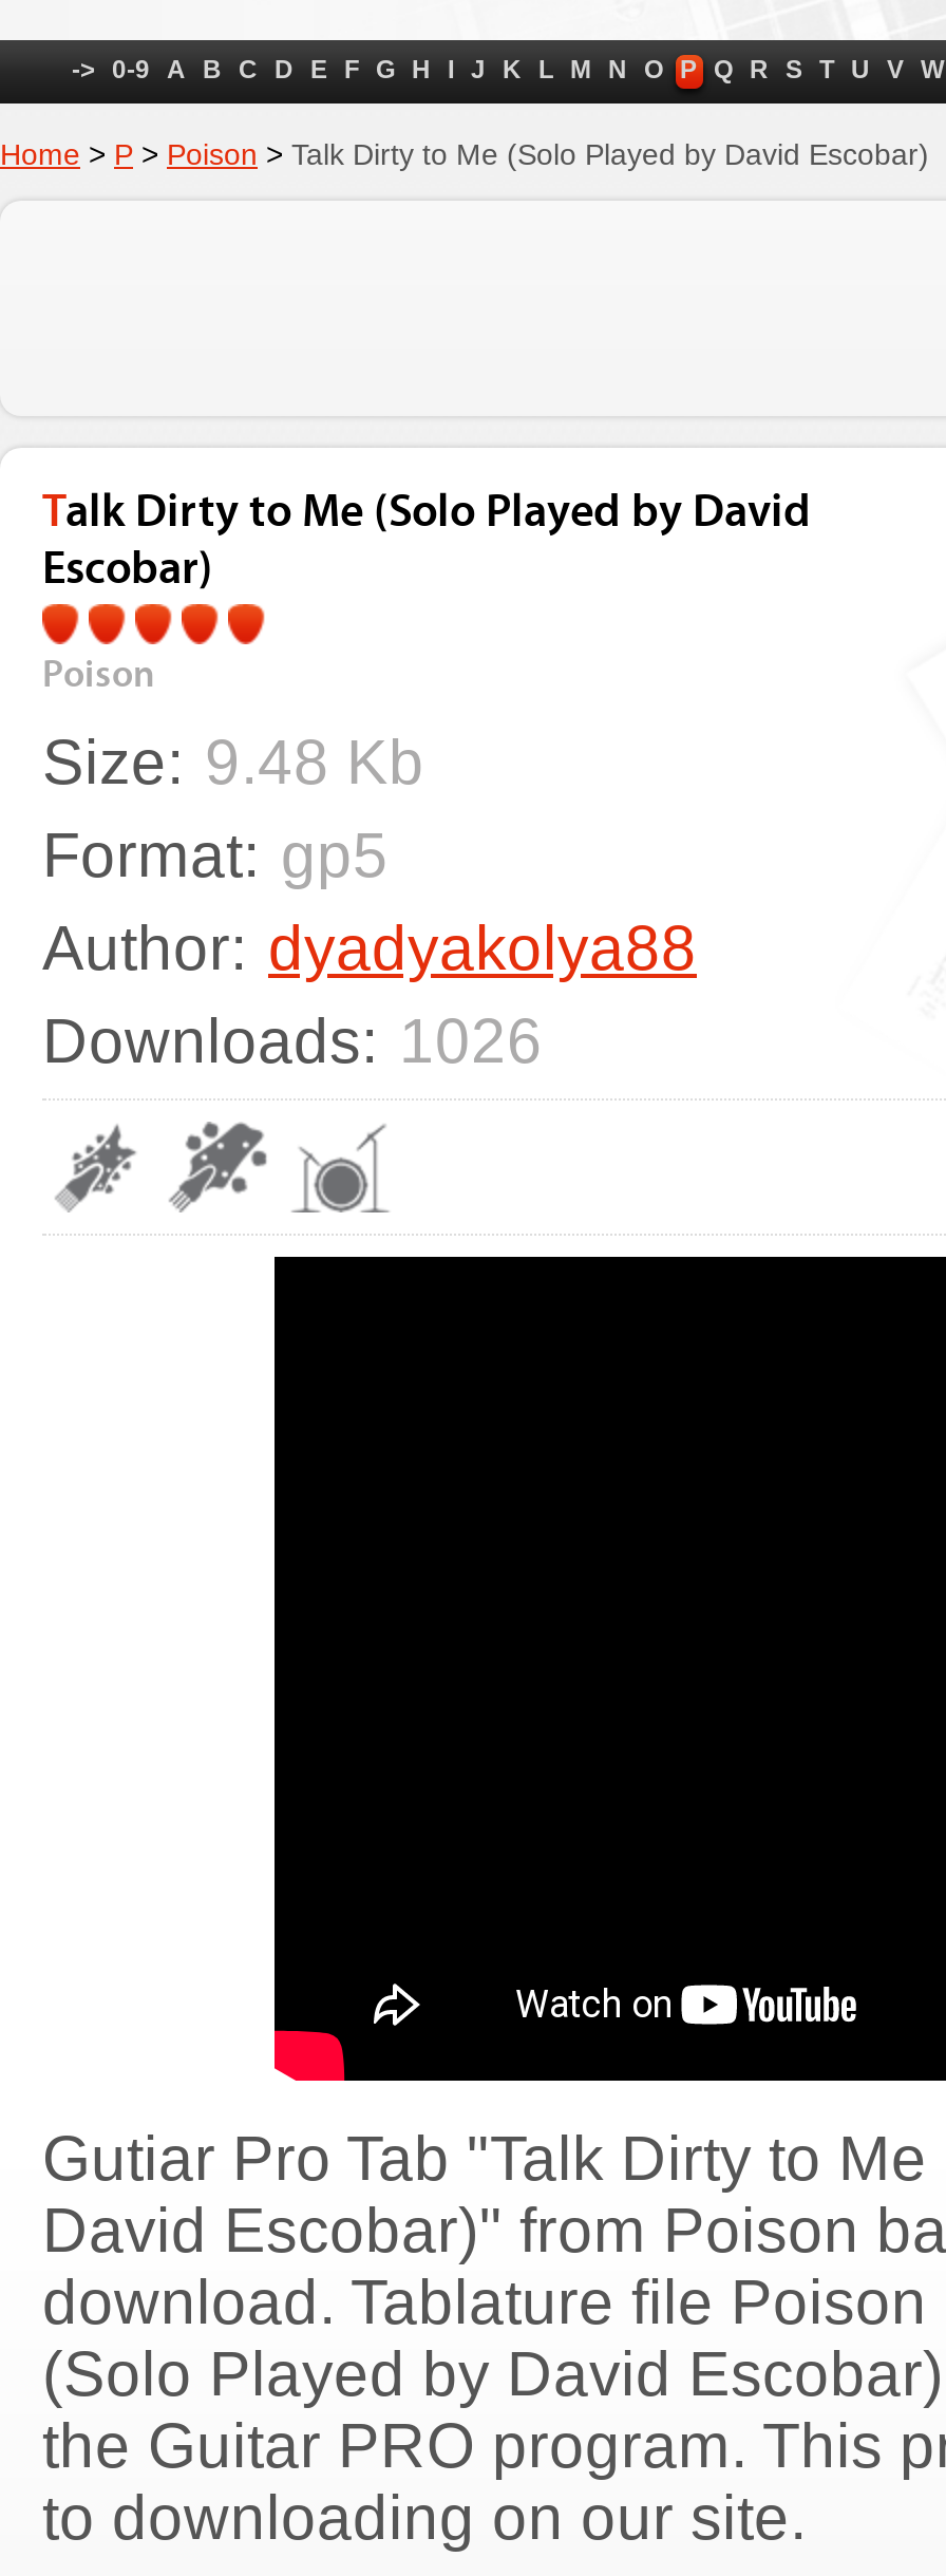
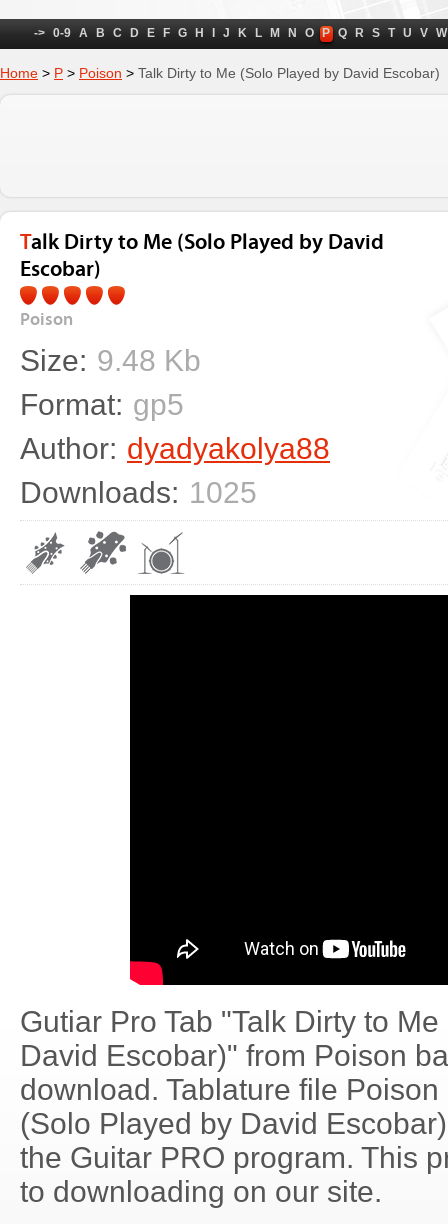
[42,1005,543,1075] Downloads: 1026 -> [20,476,257,509] Downloads: 1025

